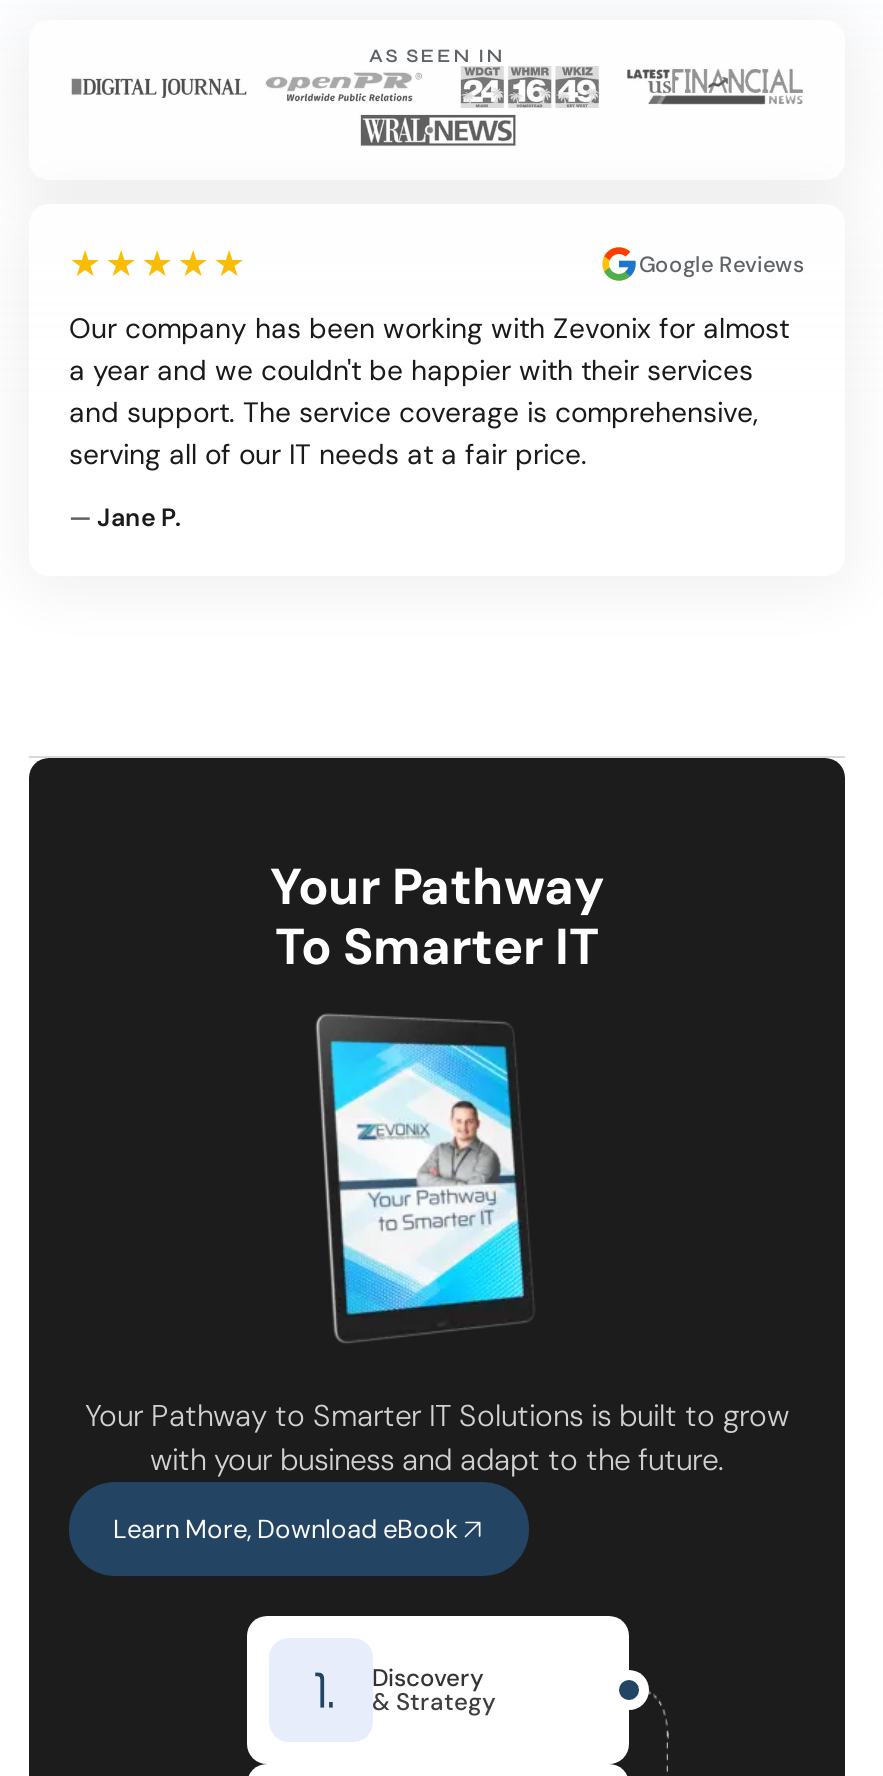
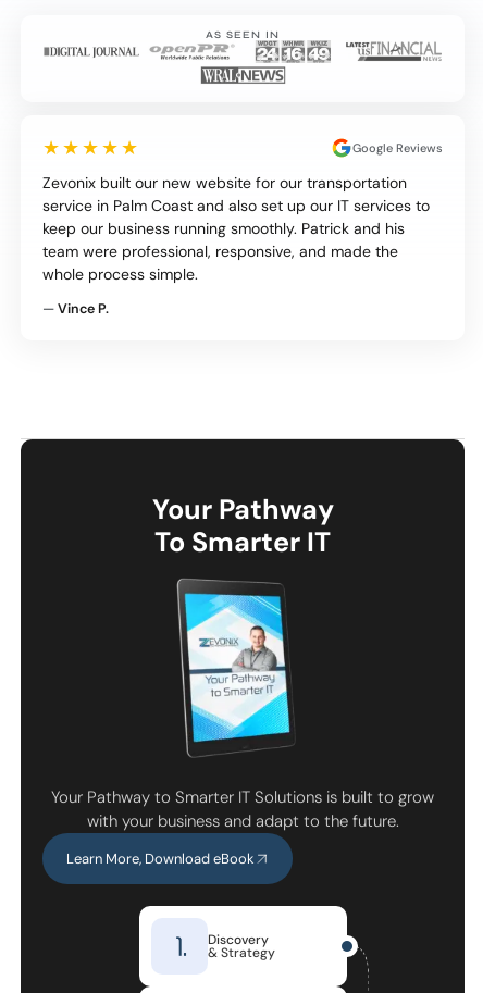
[69,309,789,471] Our company has been working with Zevonix for almost | a year and we couldn't be happier with their services | and support. The service coverage is comprehensive, | serving all of our IT needs at a fair price. -> [42,172,430,283] Zevonix built our new website for our transportation | service in Palm Coast and also set up our IT services to | keep our business running smoothly. Patrick and his | team were professional, responsive, and made the | whole process simple.
[69,501,181,533] — Jane P. -> [42,300,109,317] — Vince P.

